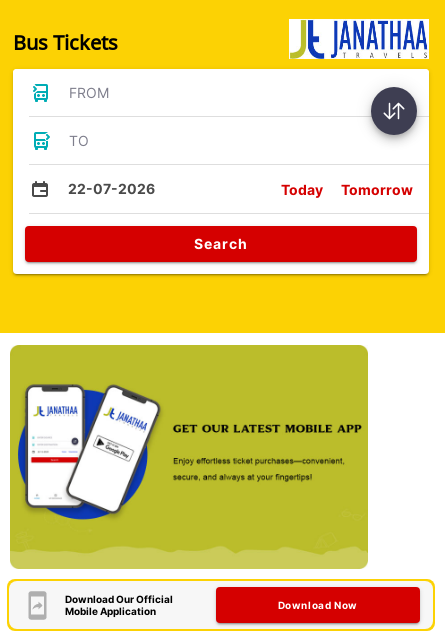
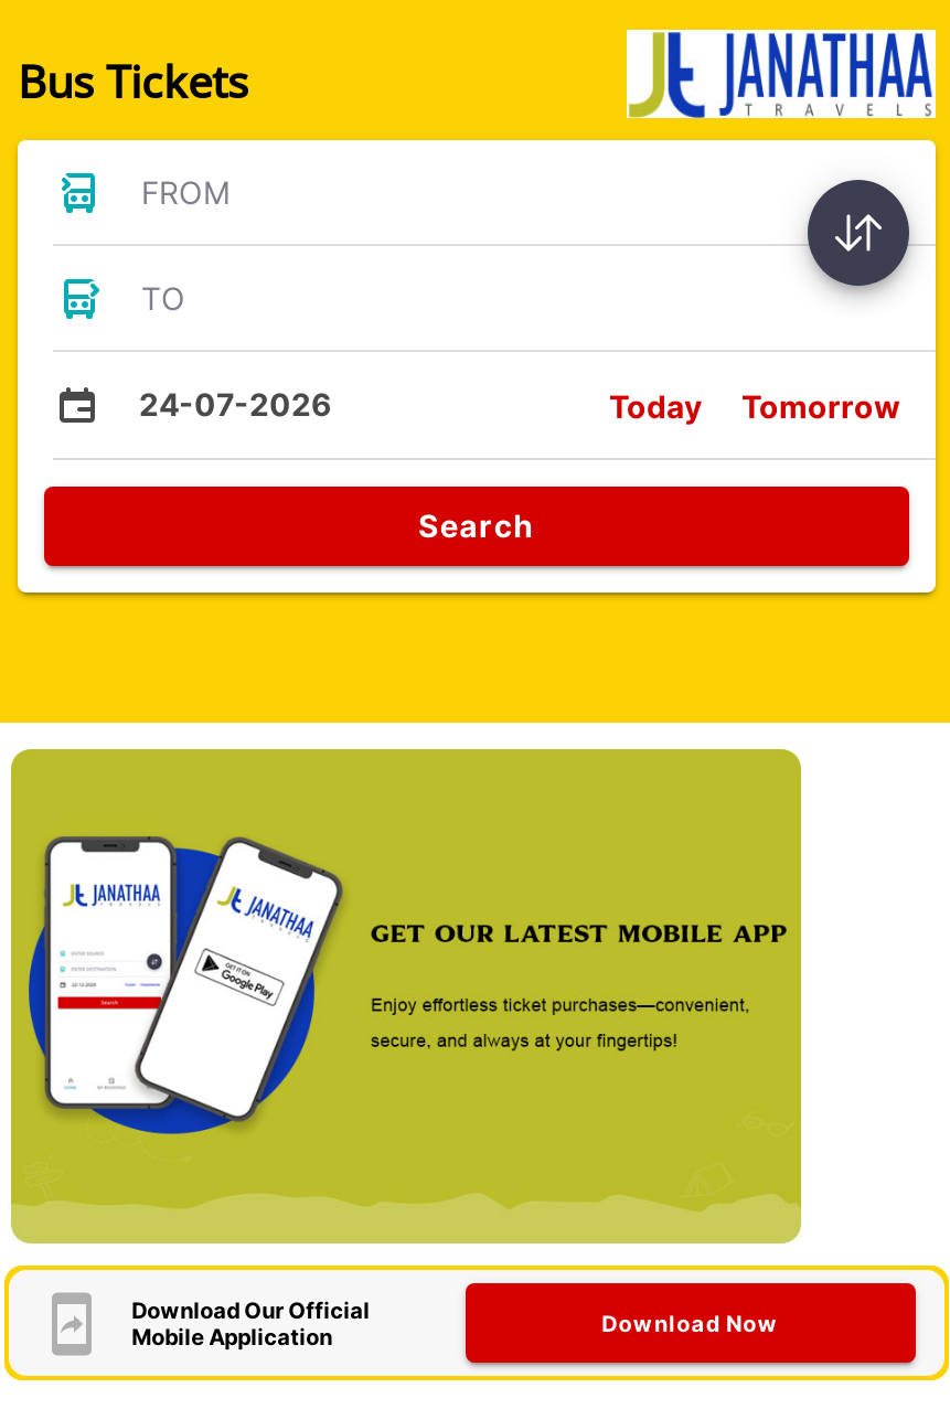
[68,180,155,197] 22-07-2026 -> [139,385,331,423] 24-07-2026

